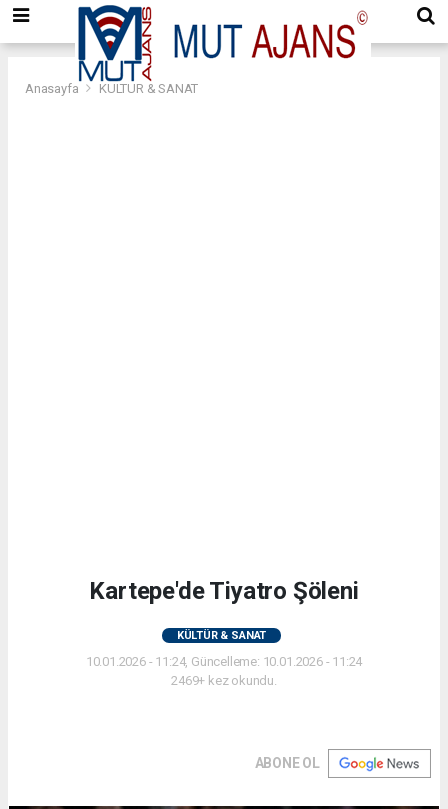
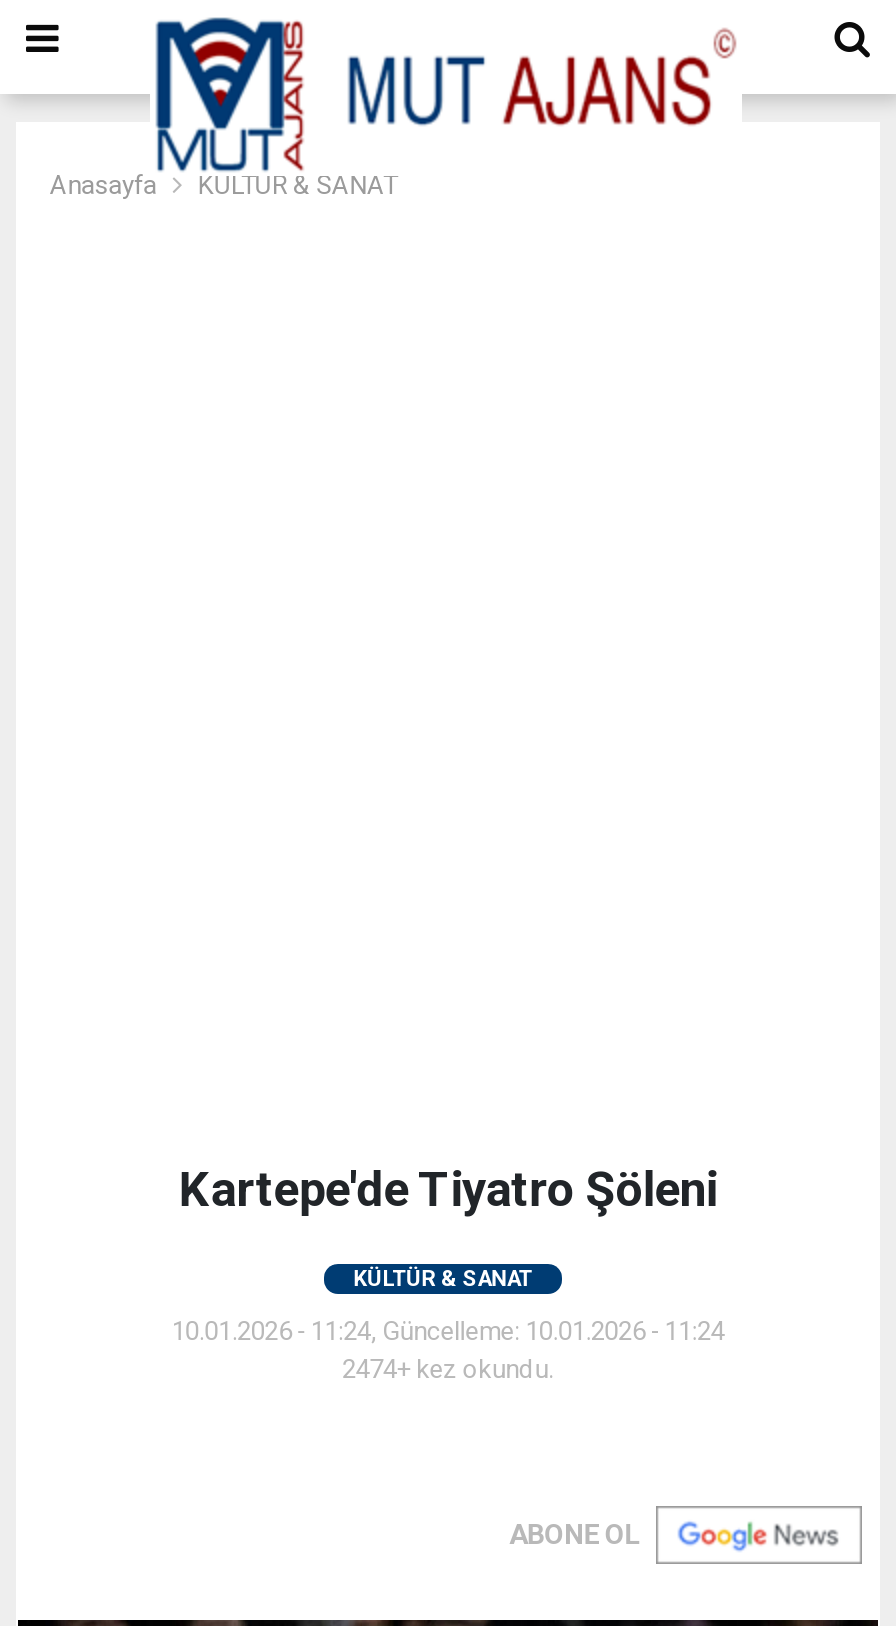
[171,673,277,688] 2469+ kez okundu. -> [342,1354,554,1384] 2474+ kez okundu.

